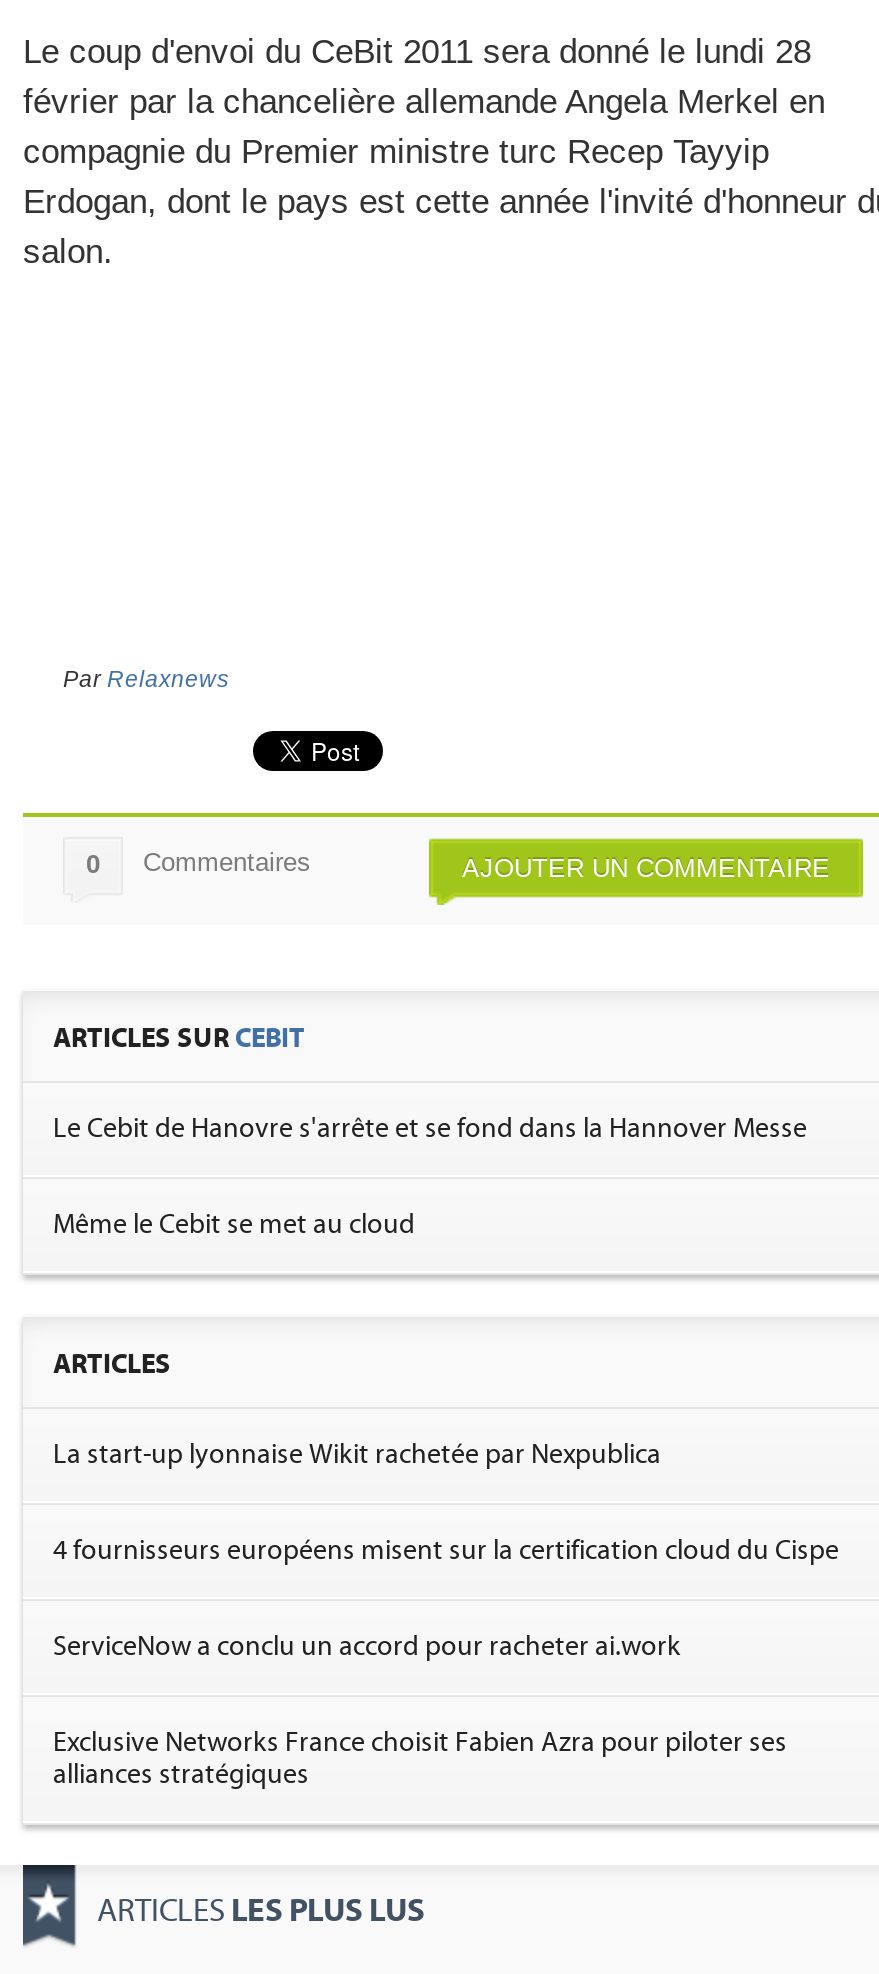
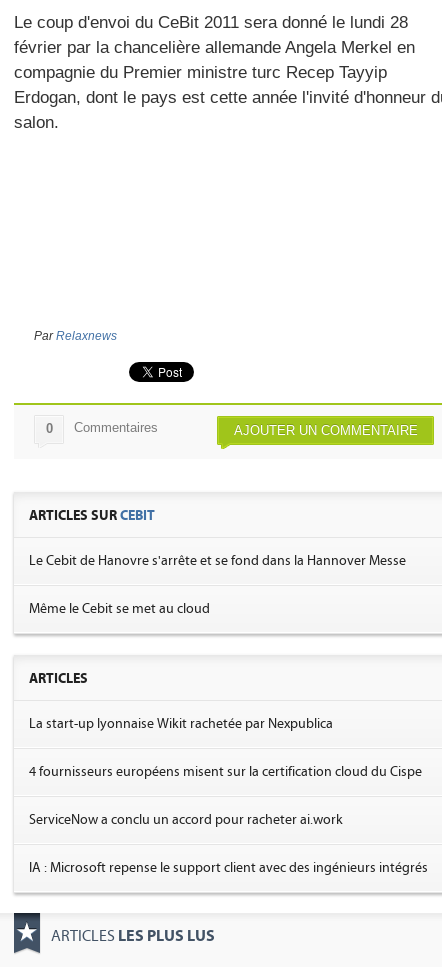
[53,1727,787,1791] Exclusive Networks France choisit Fabien Azra pour piloter ses | alliances stratégiques -> [29,860,428,876] IA : Microsoft repense le support client avec des ingénieurs intégrés

